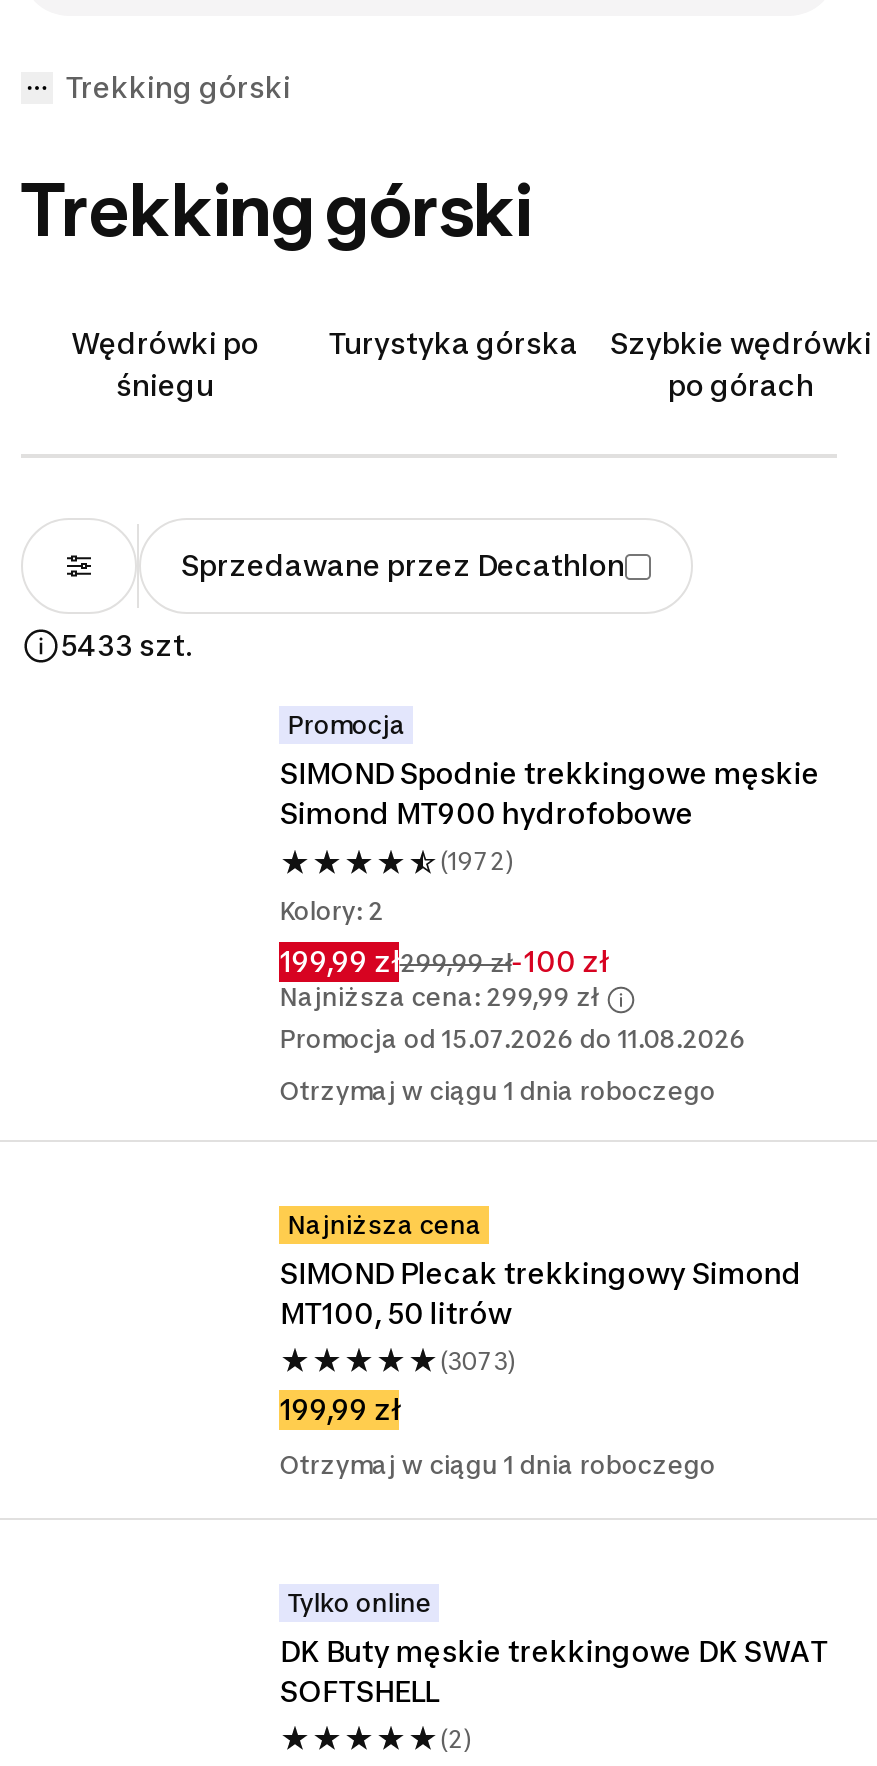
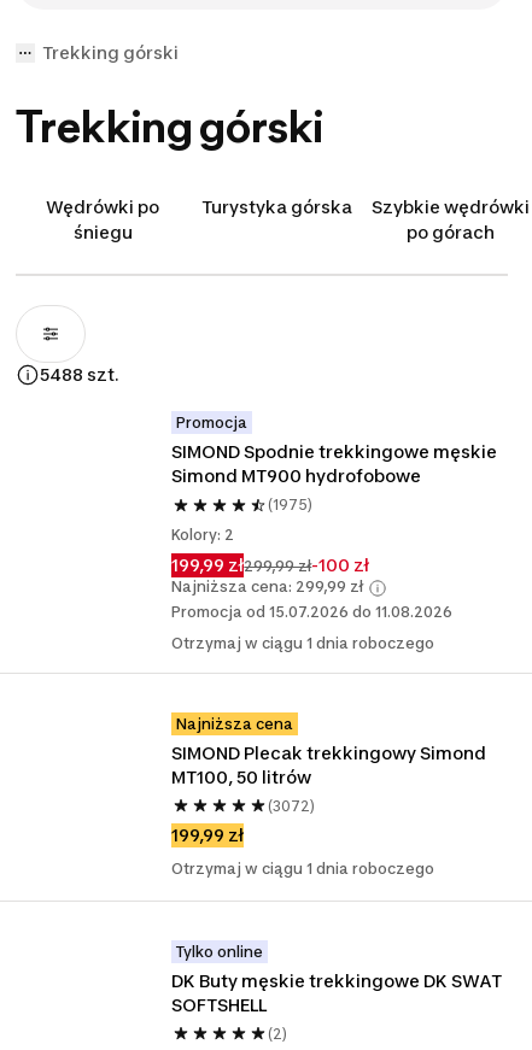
[61,548,625,662] Sprzedawane przez Decathlon | 5433 szt. -> [40,364,119,385] 5488 szt.
[440,846,514,876] (1972) -> [268,495,313,514] (1975)
[440,1346,516,1376] (3073) -> [268,797,315,815] (3072)

